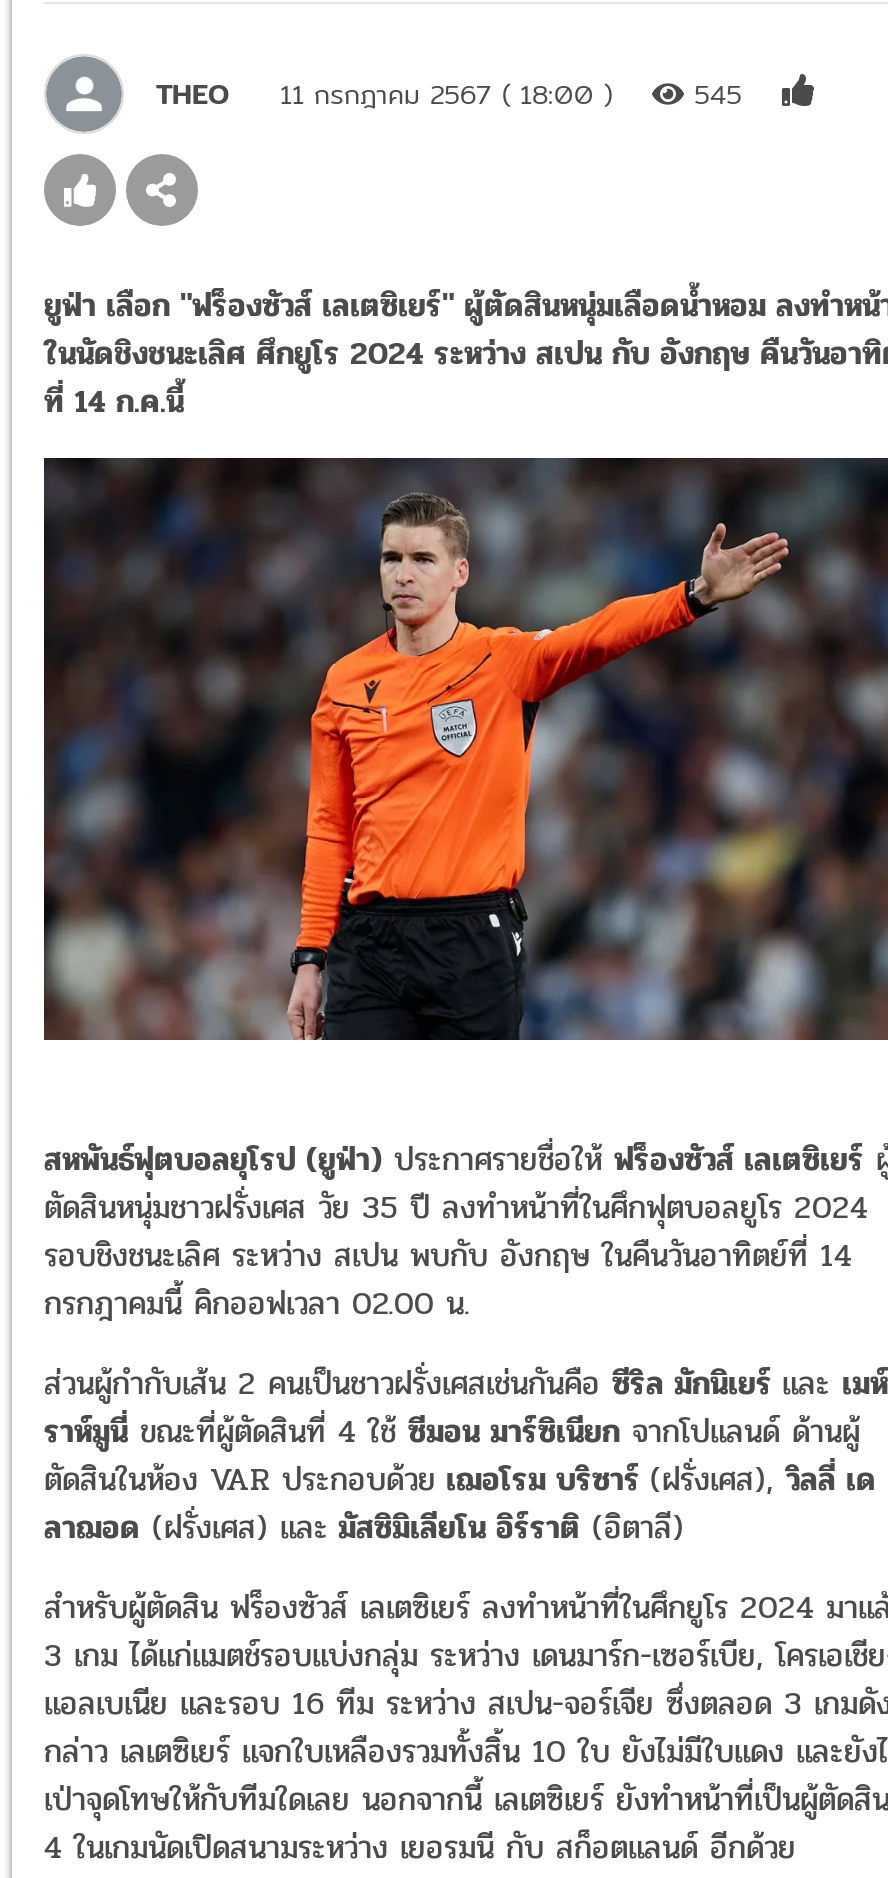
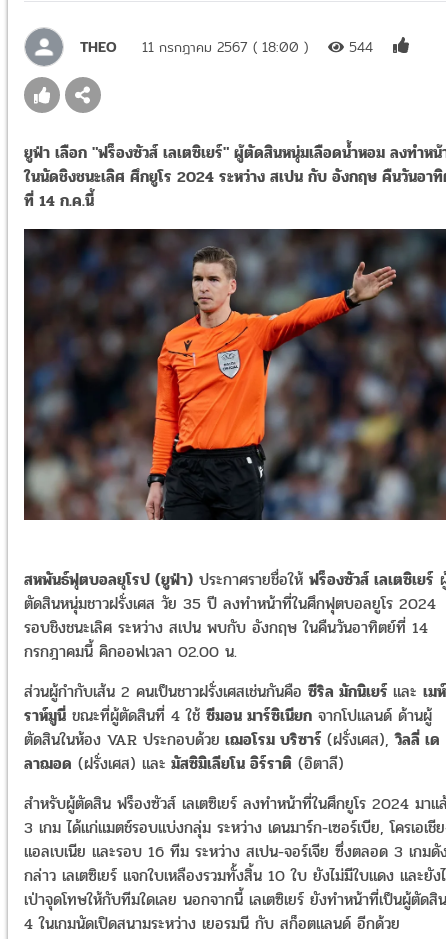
[694,74,742,114] 545 -> [349,37,373,57] 544

